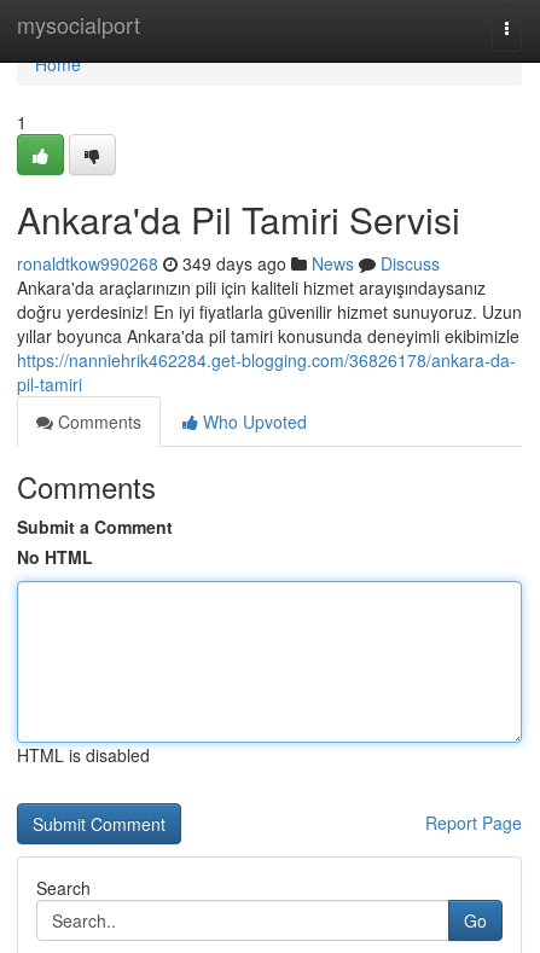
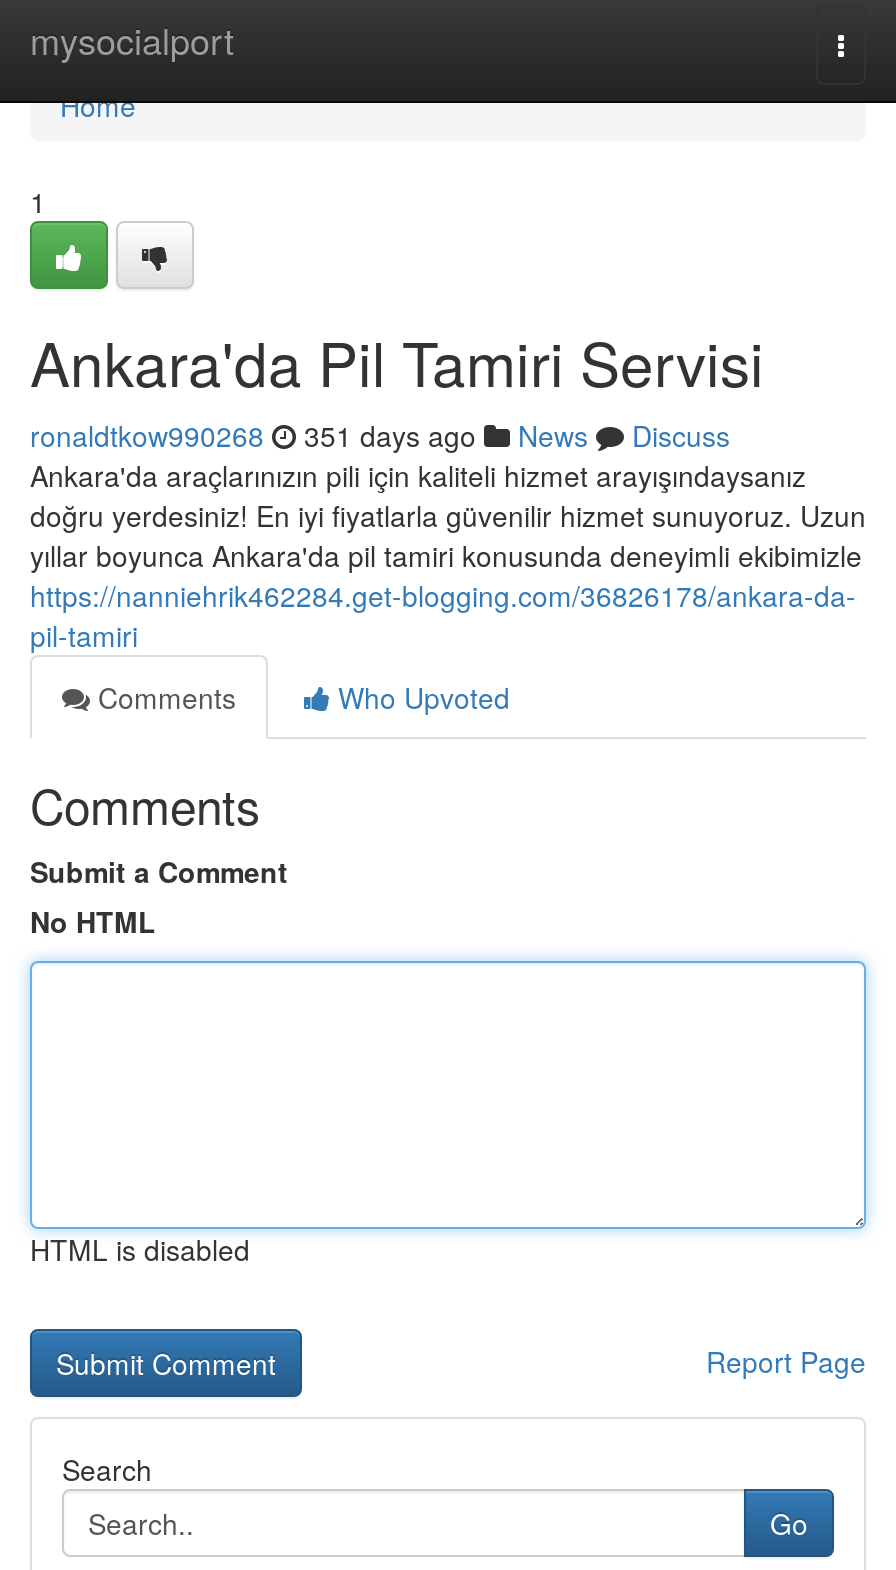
[17,251,440,275] ronaldtkow990268 349 days ago News Discuss -> [30,415,730,455] ronaldtkow990268 351 days ago News Discuss

